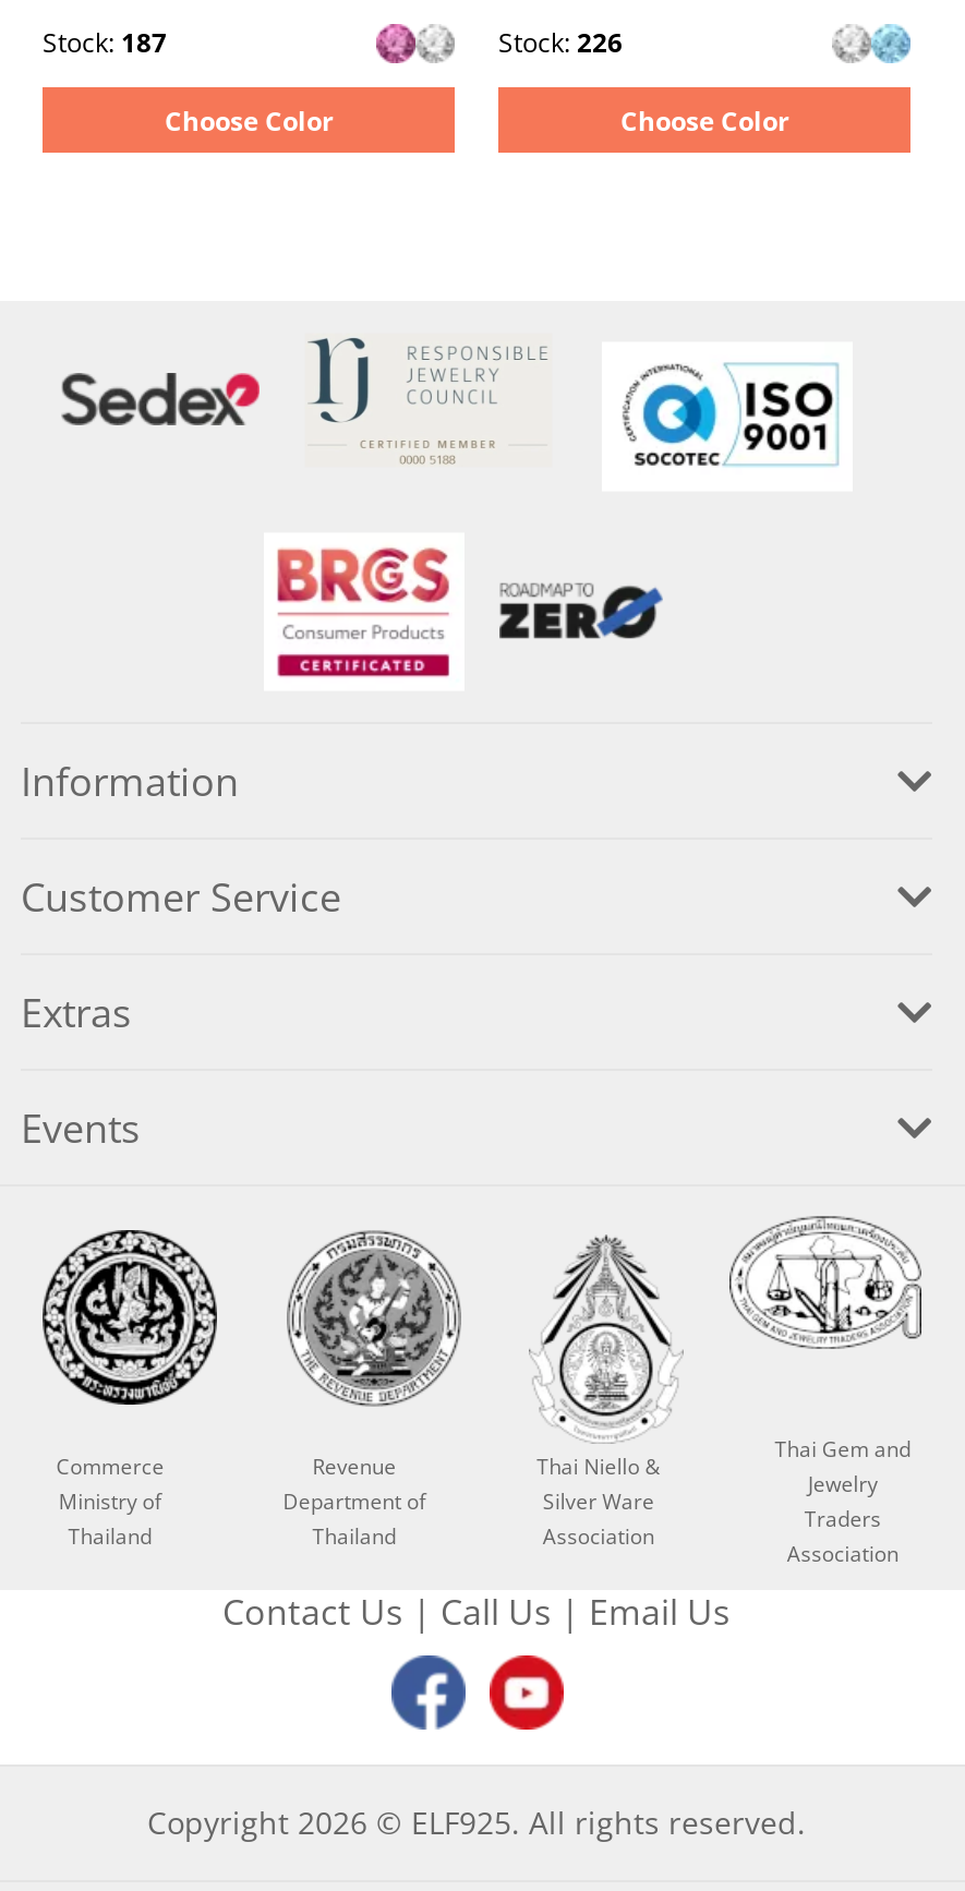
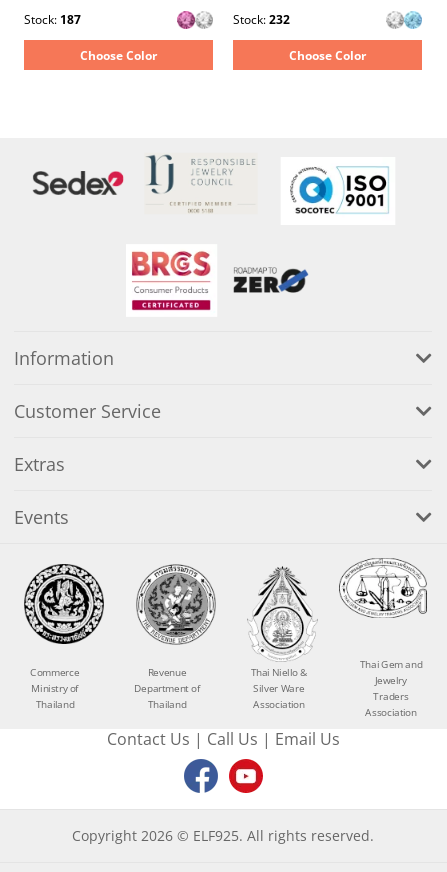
[498,24,623,61] Stock: 226 -> [233,11,290,28] Stock: 232

